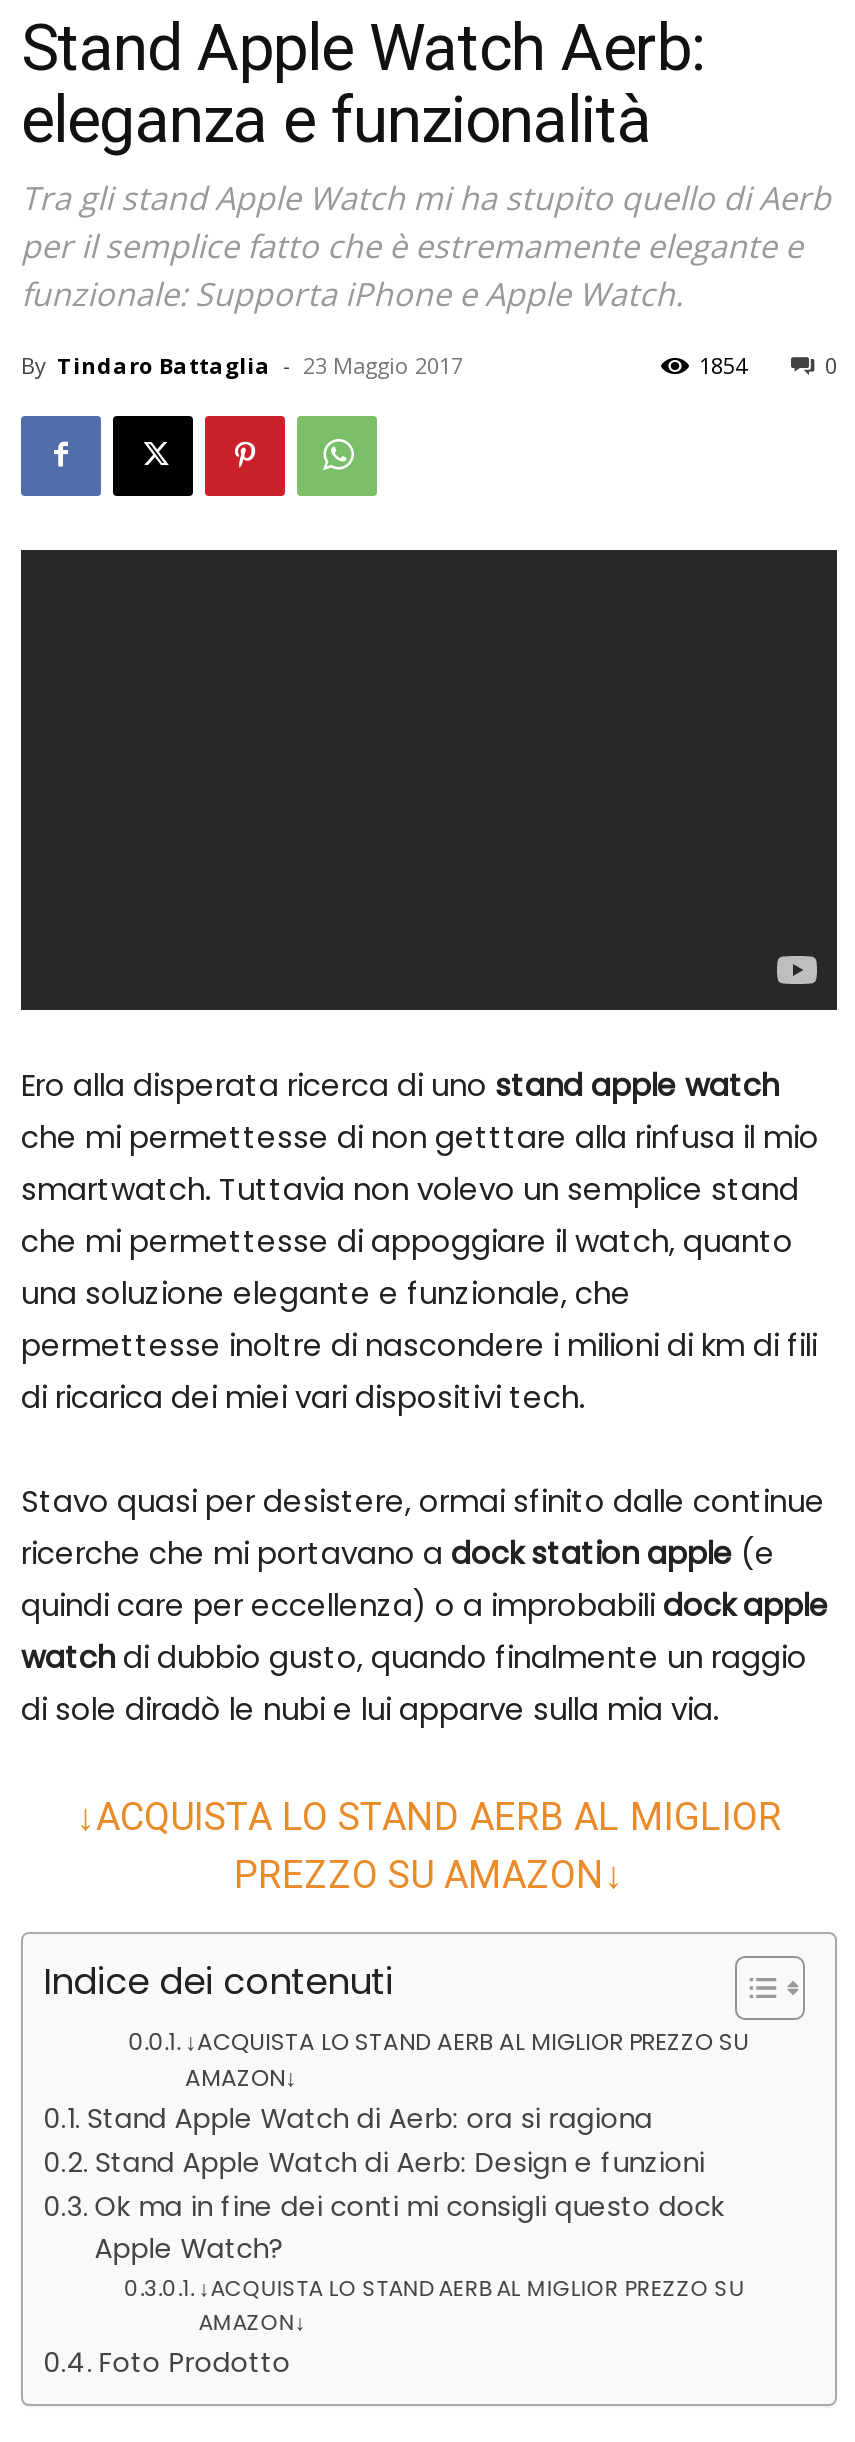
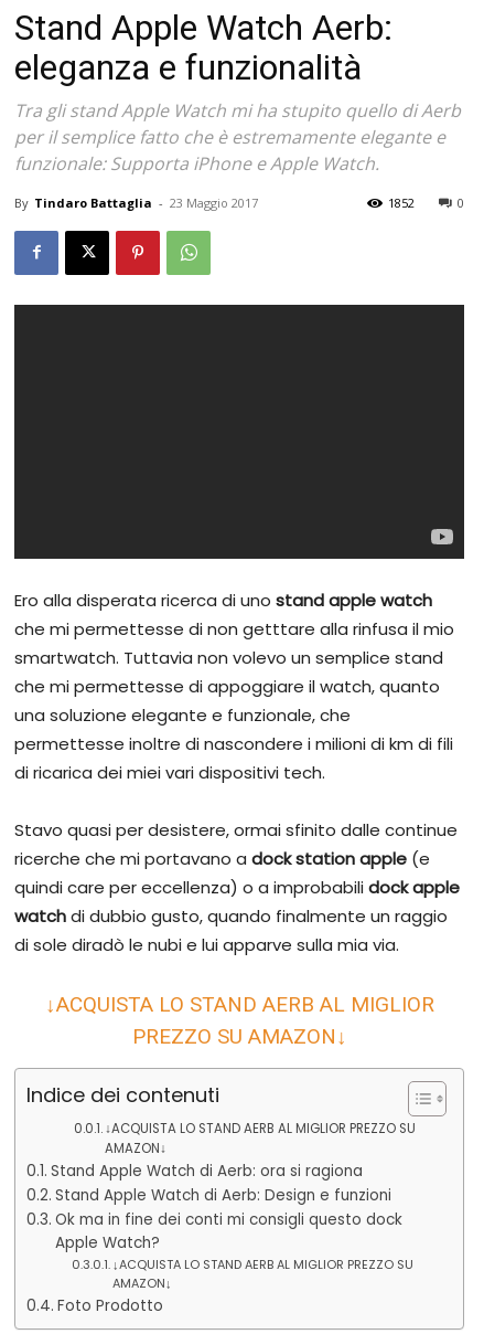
[699,350,747,380] 1854 -> [388,194,415,211] 1852

